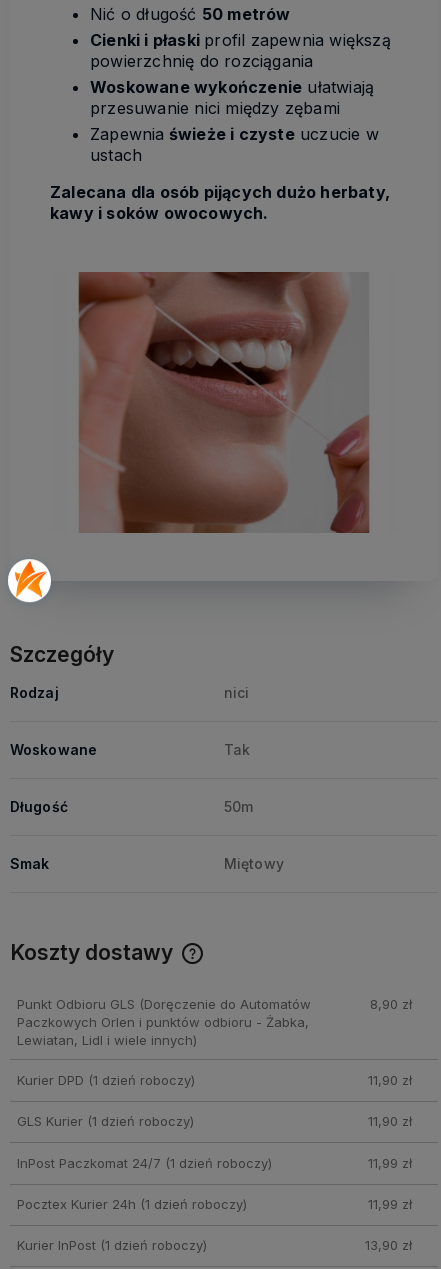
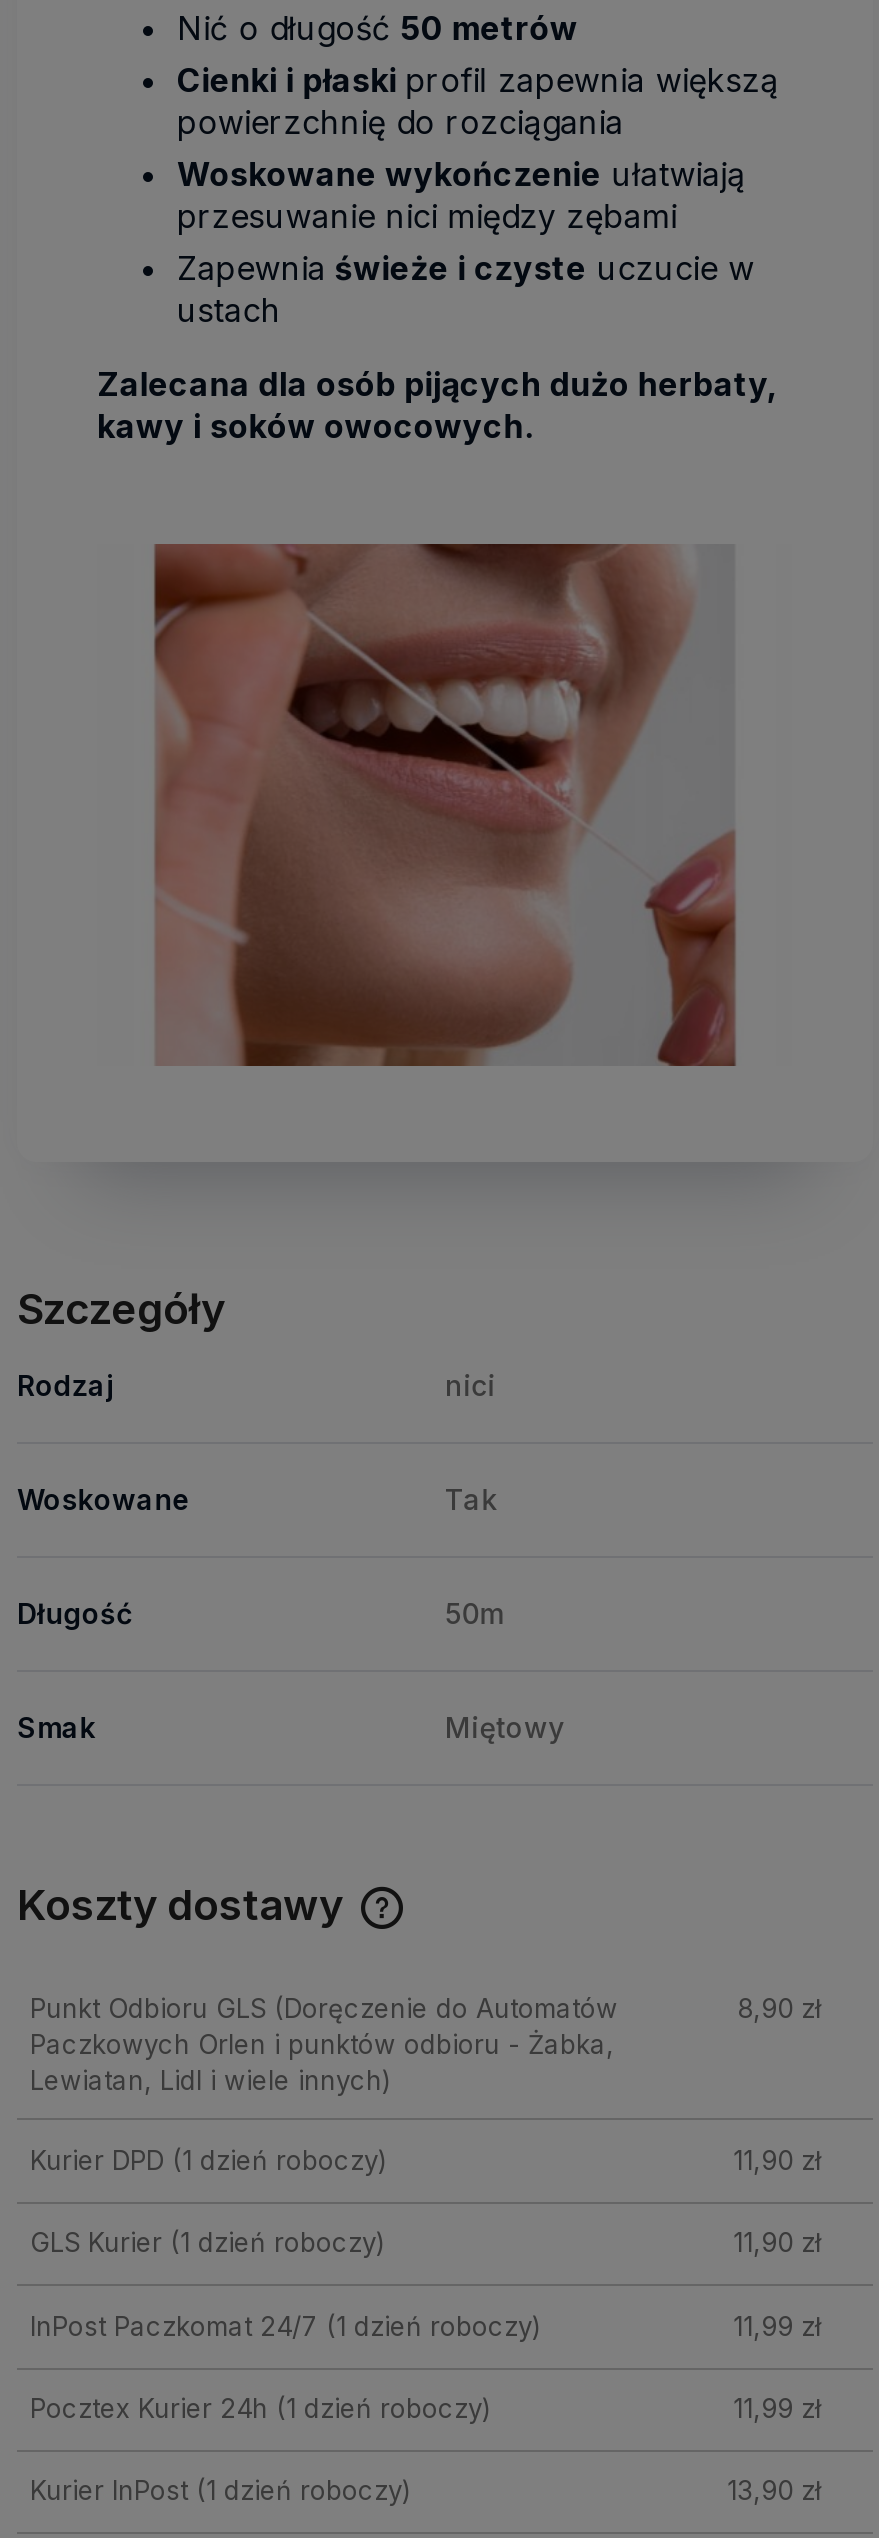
[7,558,52,604] [image] -> none

